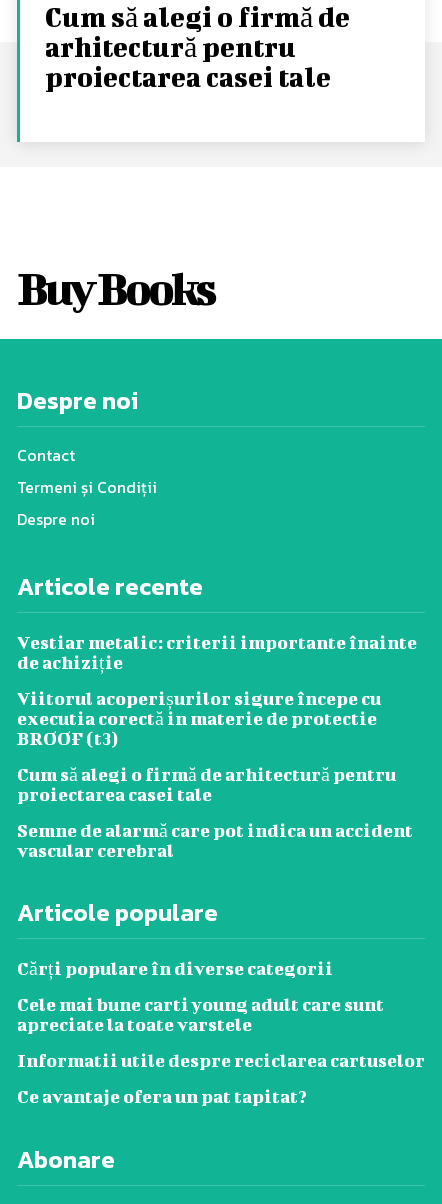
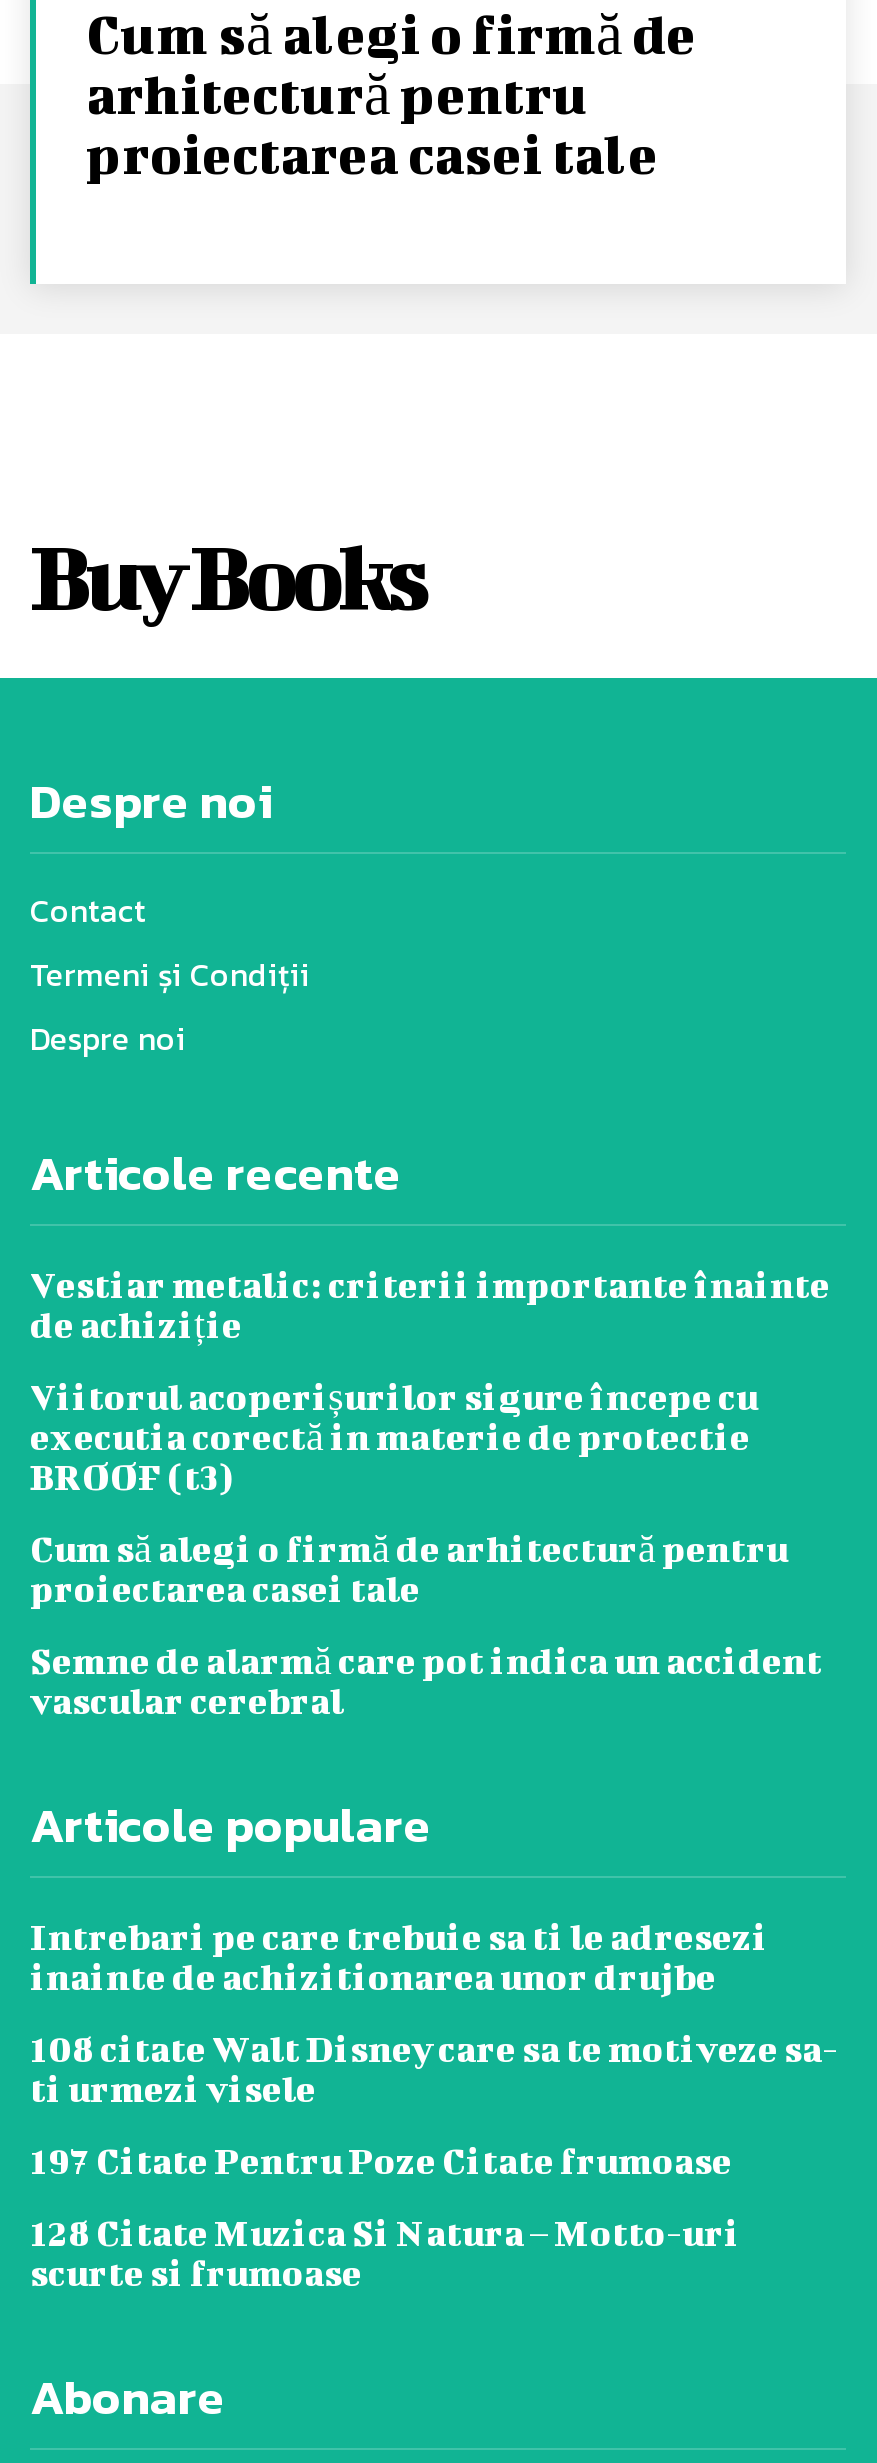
[17,958,333,979] Cărți populare în diverse categorii -> [30,1916,768,1998] Intrebari pe care trebuie sa ti le adresezi | inainte de achizitionarea unor drujbe
[17,994,384,1035] Cele mai bune carti young adult care sunt | apreciate la toate varstele -> [30,2028,838,2110] 108 citate Walt Disney care sa te motiveze sa- | ti urmezi visele
[17,1050,425,1071] Informatii utile despre reciclarea cartuselor -> [30,2140,732,2182] 197 Citate Pentru Poze Citate frumoase
[17,1086,307,1107] Ce avantaje ofera un pat tapitat? -> [30,2212,740,2294] 128 Citate Muzica Si Natura – Motto-uri | scurte si frumoase

